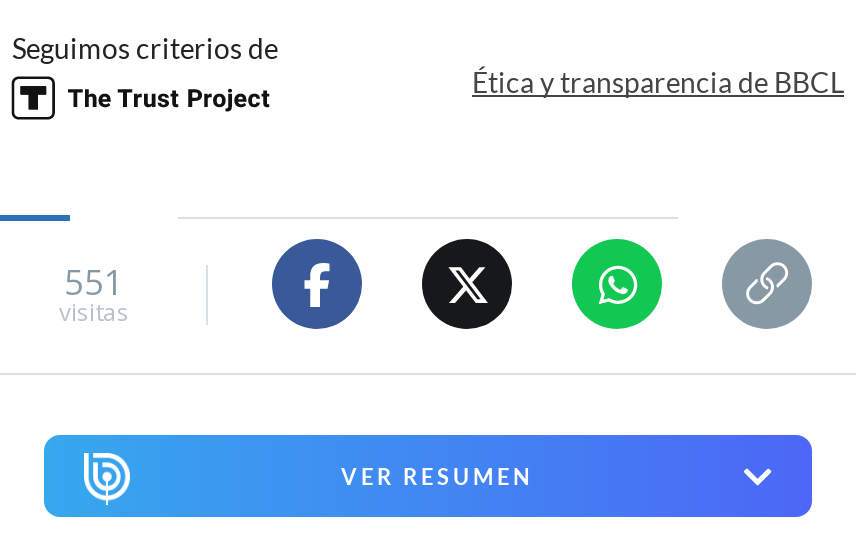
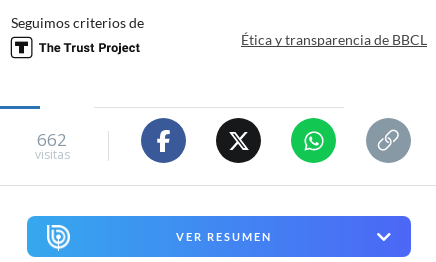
[64,259,124,305] 551 -> [37,128,67,151] 662

